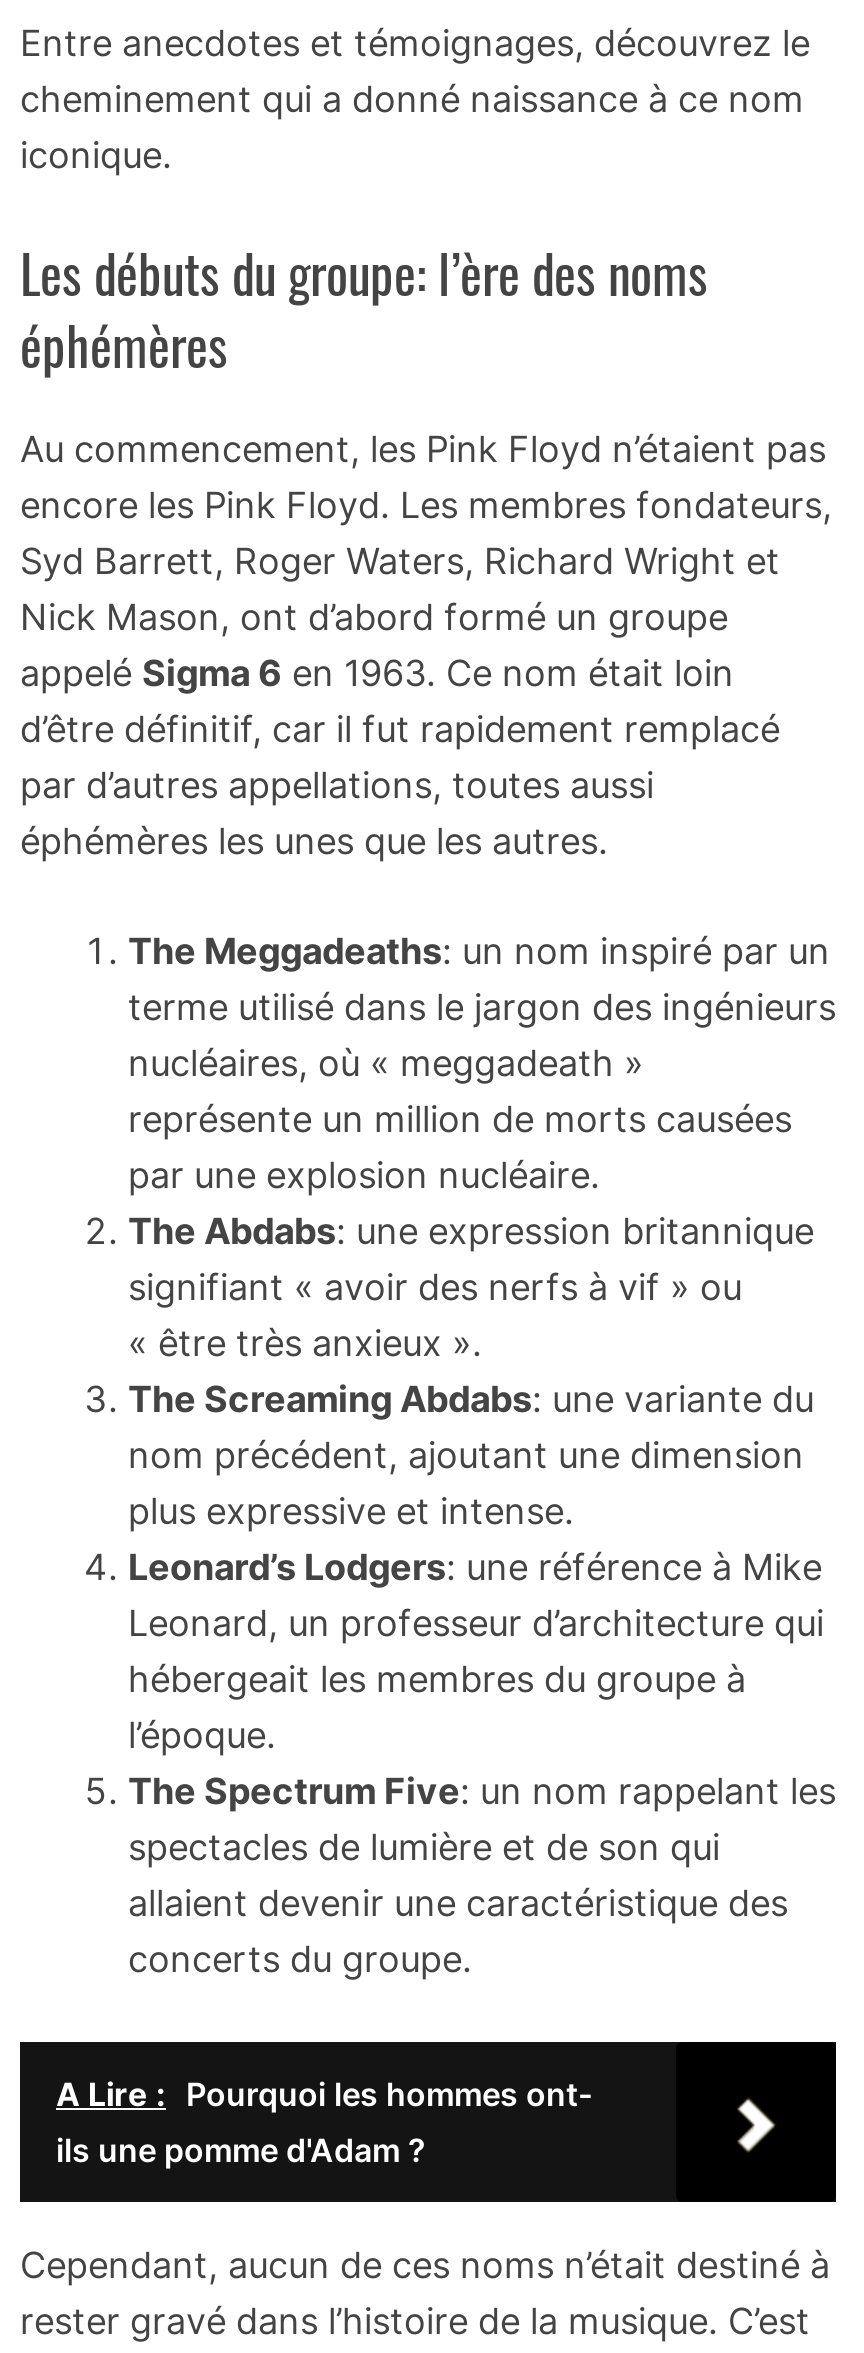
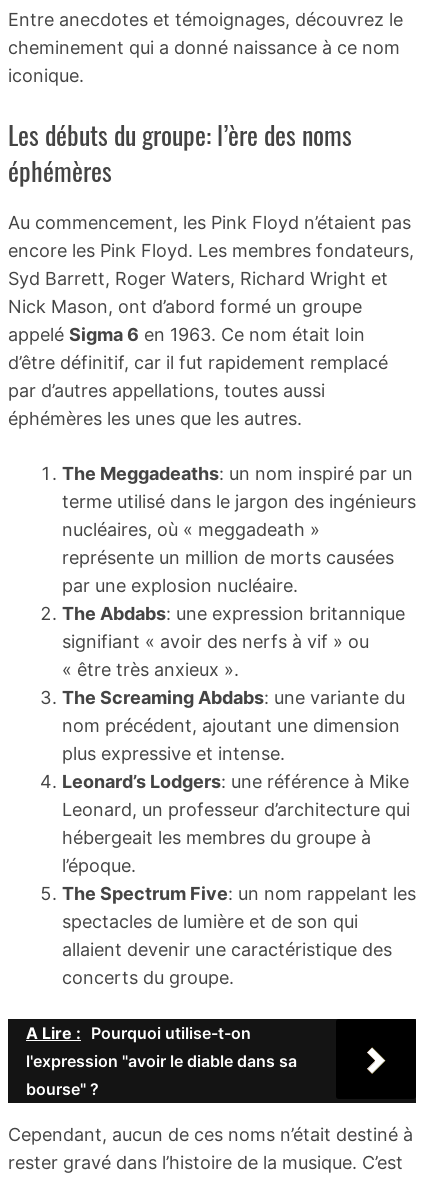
[56,2075,592,2171] A Lire : Pourquoi les hommes ont- | ils une pomme d'Adam ? -> [26,1023,297,1099] A Lire : Pourquoi utilise-t-on | l'expression "avoir le diable dans sa | bourse" ?

